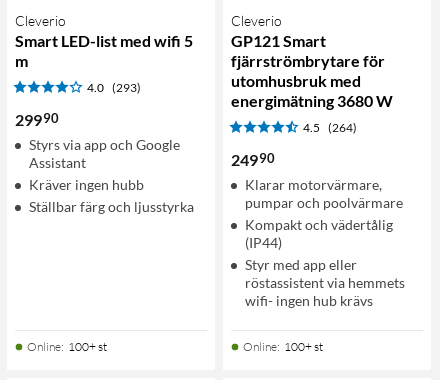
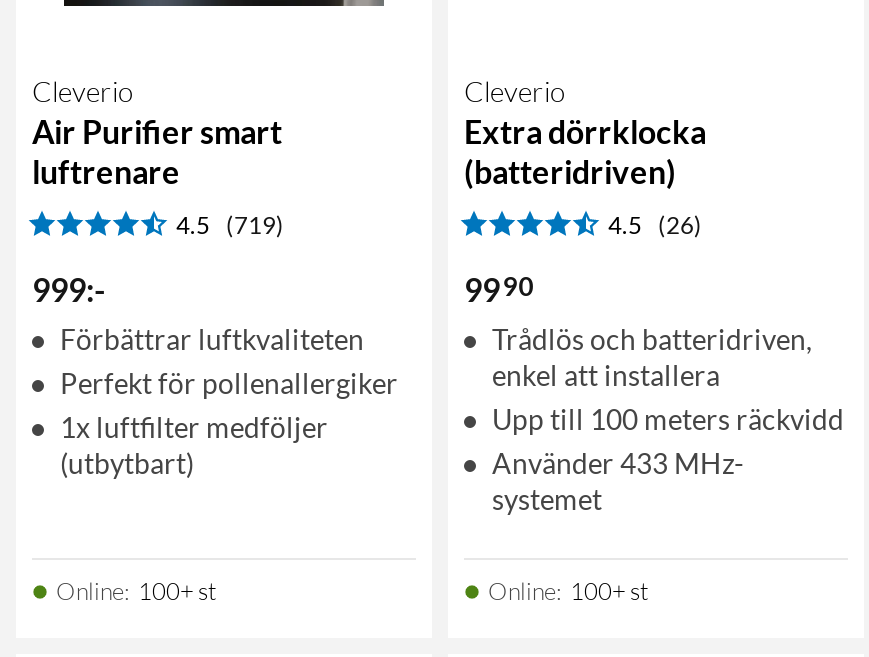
[15,31,193,70] Smart LED-list med wifi 5 | m -> [32,112,282,190] Air Purifier smart | luftrenare
[231,31,393,110] GP121 Smart | fjärrströmbrytare för | utomhusbruk med | energimätning 3680 W -> [464,112,706,190] Extra dörrklocka | (batteridriven)
[87,80,141,95] 4.0 (293) -> [176,210,284,240] 4.5 (719)
[15,110,194,215] 299 90 | Styrs via app och Google | Assistant | Kräver ingen hubb | Ställbar färg och ljusstyrka -> [32,270,398,480] 999:- | Förbättrar luftkvaliteten | Perfekt för pollenallergiker | 1x luftfilter medföljer | (utbytbart)
[303,120,357,135] 4.5 (264) -> [608,210,702,240] 4.5 (26)
[231,150,405,309] 249 90 | Klarar motorvärmare, | pumpar och poolvärmare | Kompakt och vädertålig | (IP44) | Styr med app eller | röstassistent via hemmets | wifi- ingen hub krävs -> [464,270,844,516] 99 90 | Trådlös och batteridriven, | enkel att installera | Upp till 100 meters räckvidd | Använder 433 MHz- | systemet

